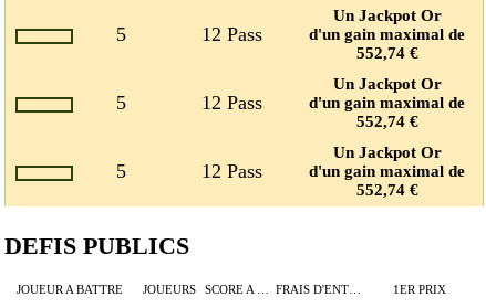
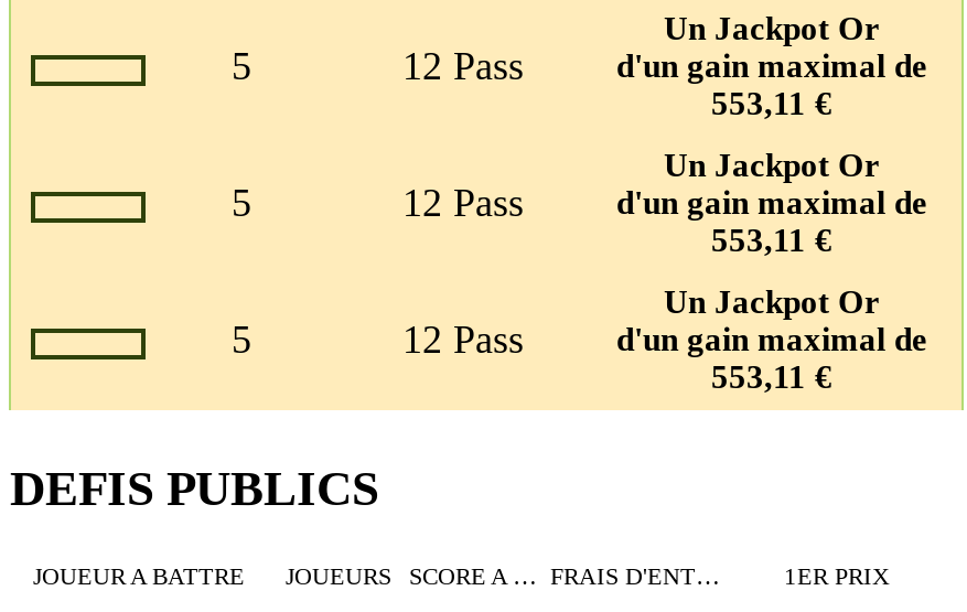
[356,44,418,62] 552,74 € -> [711,86,832,122] 553,11 €
[356,113,418,130] 552,74 € -> [711,223,832,258] 553,11 €
[356,181,418,199] 552,74 € -> [711,360,832,395] 553,11 €

